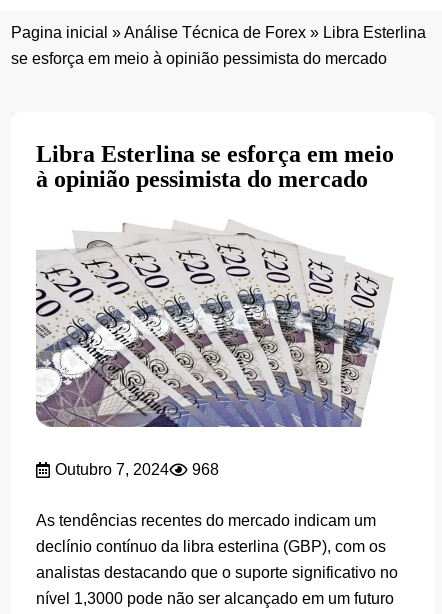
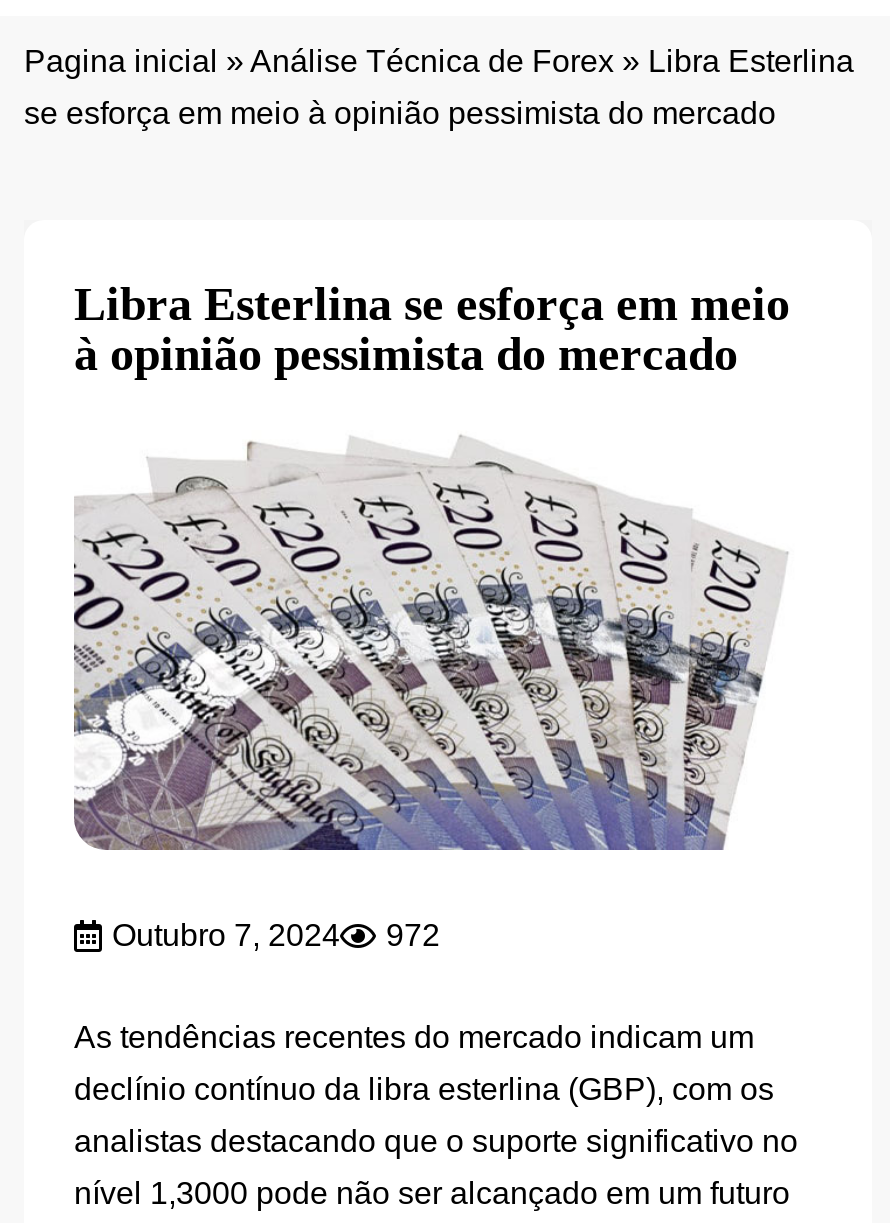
[55,461,219,478] Outubro 7, 2024 968 -> [112,919,440,953] Outubro 7, 2024 972

